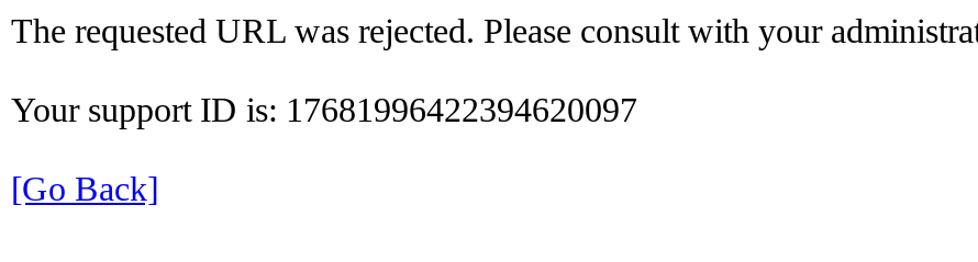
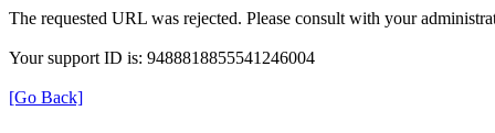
[11,91,637,128] Your support ID is: 17681996422394620097 -> [9,48,315,67] Your support ID is: 9488818855541246004

